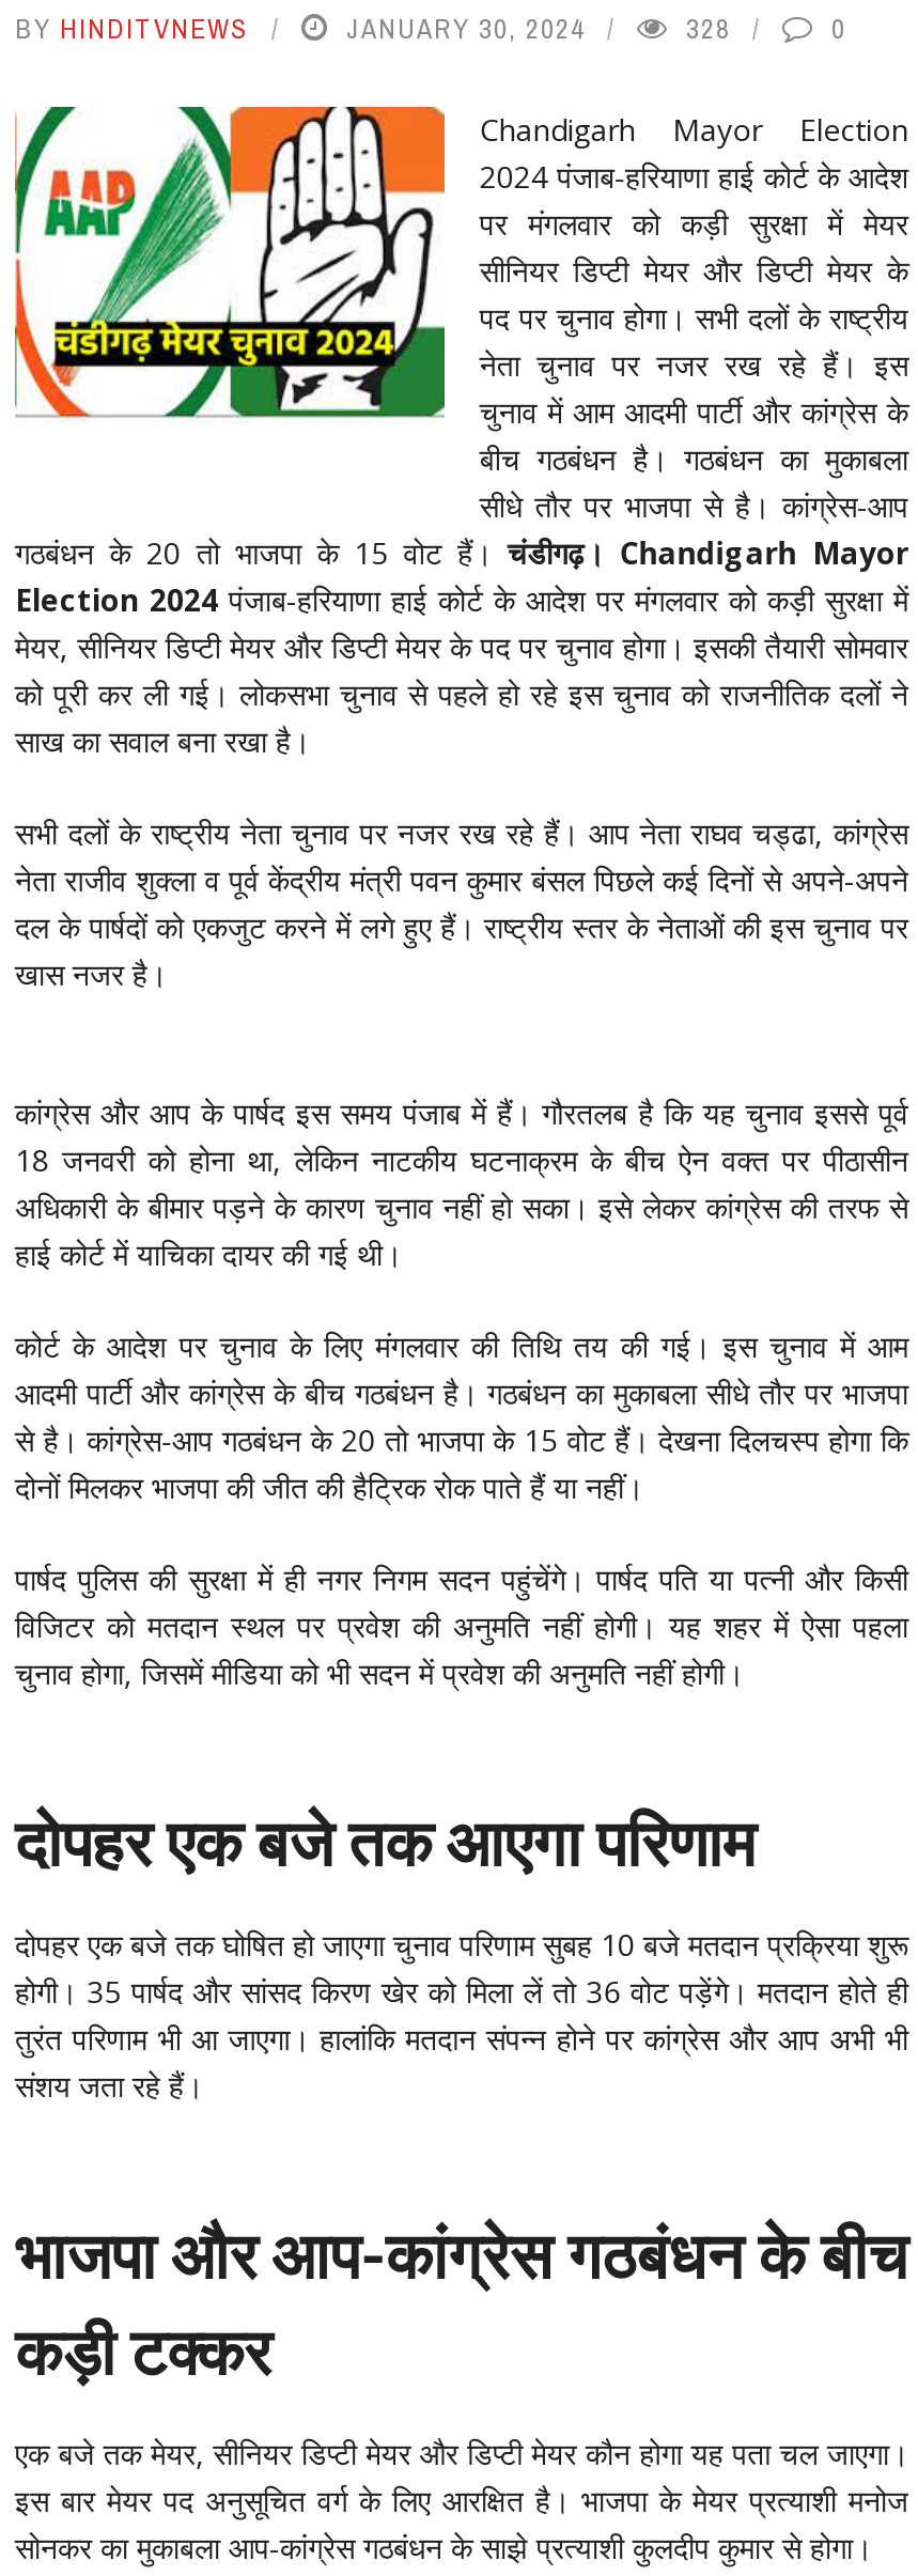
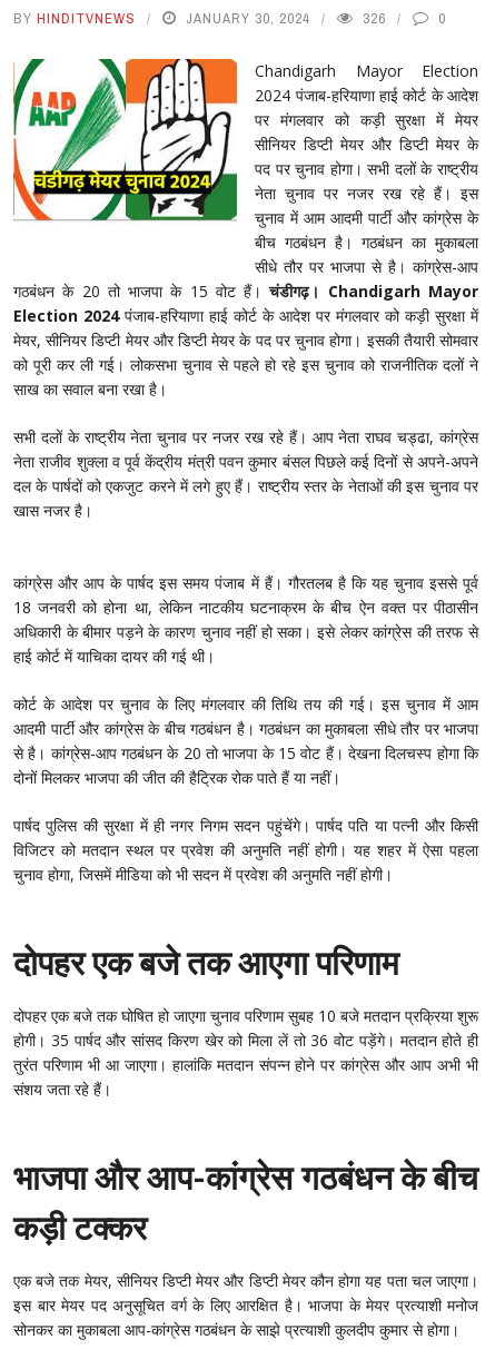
[686,10,731,46] 328 -> [363,8,386,27] 326

